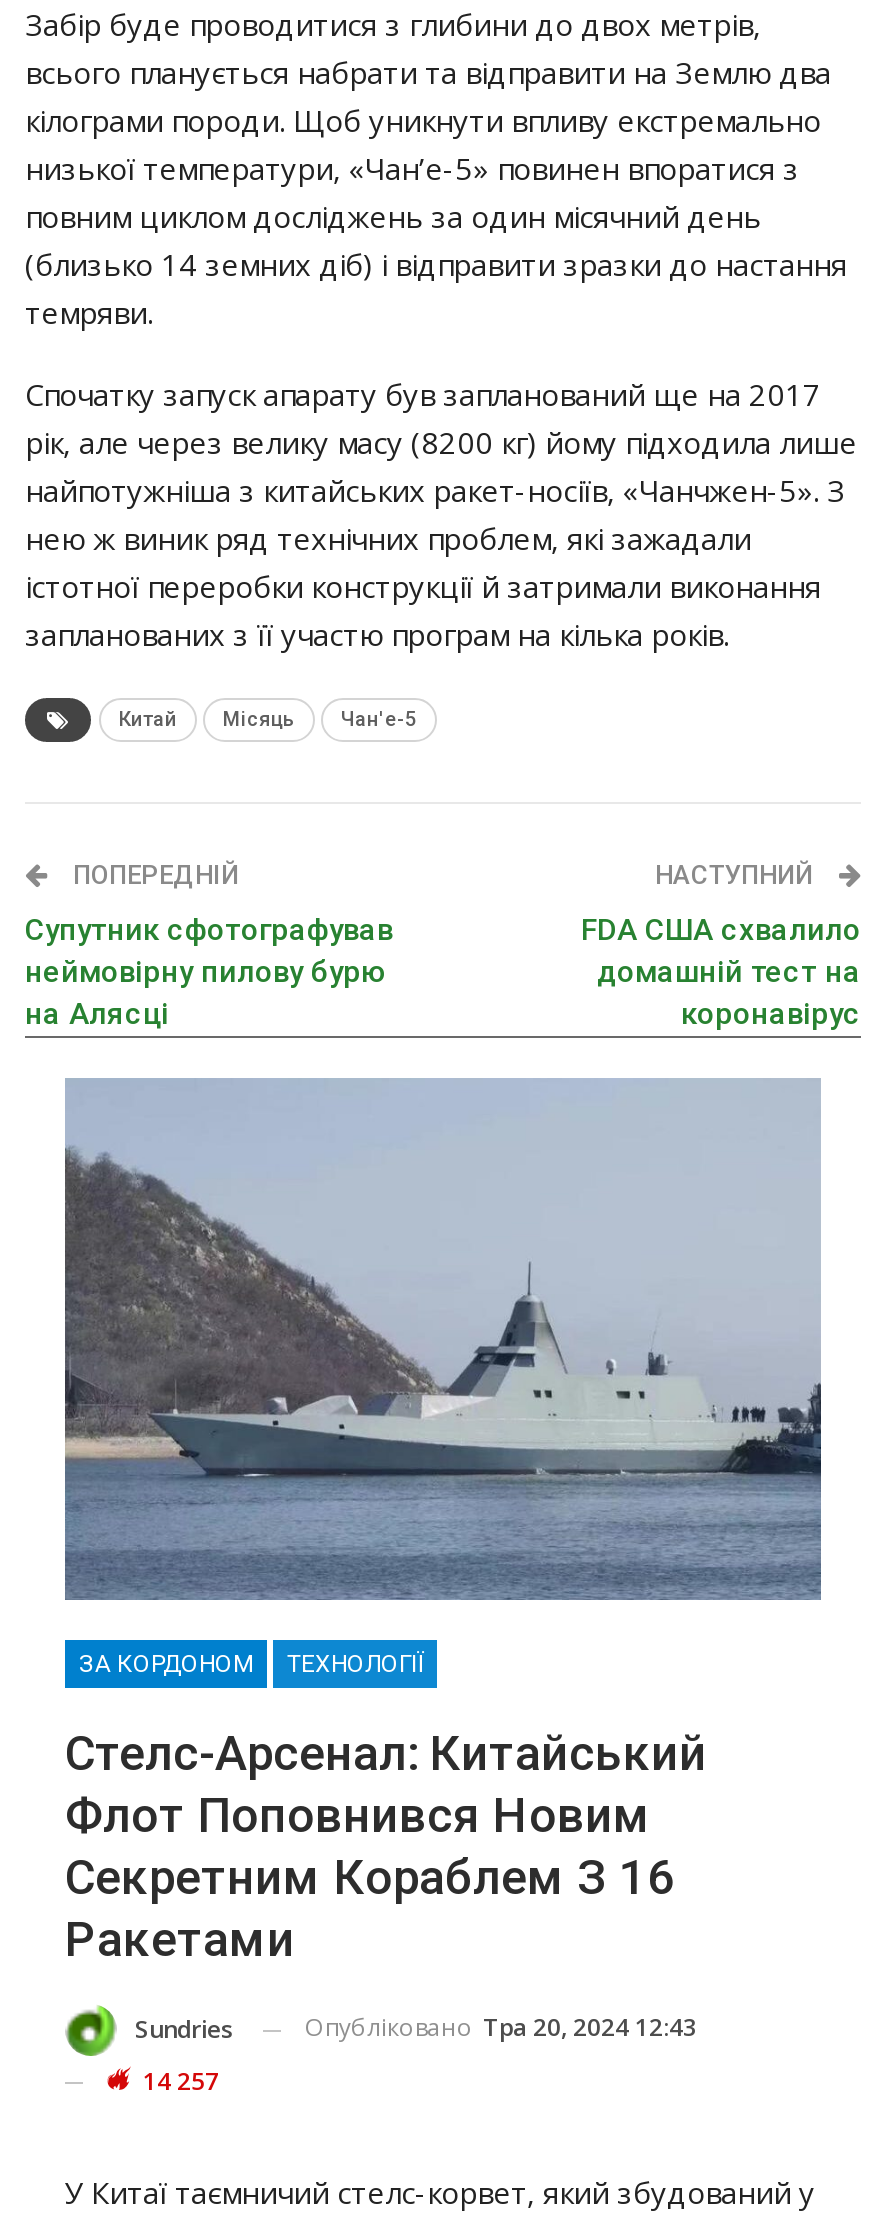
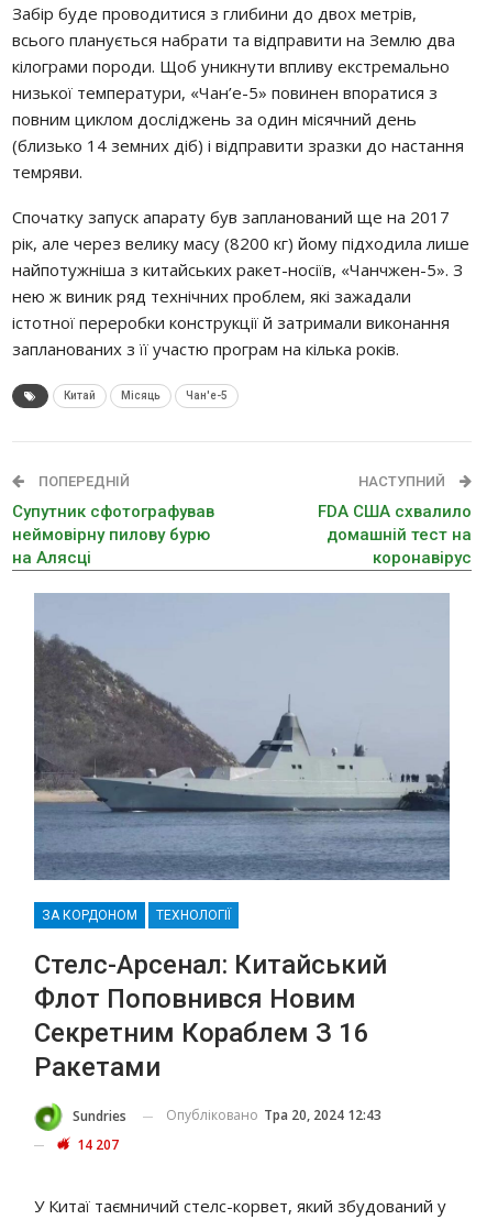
[137,2064,219,2098] 14 257 -> [74,1135,119,1154] 14 207

